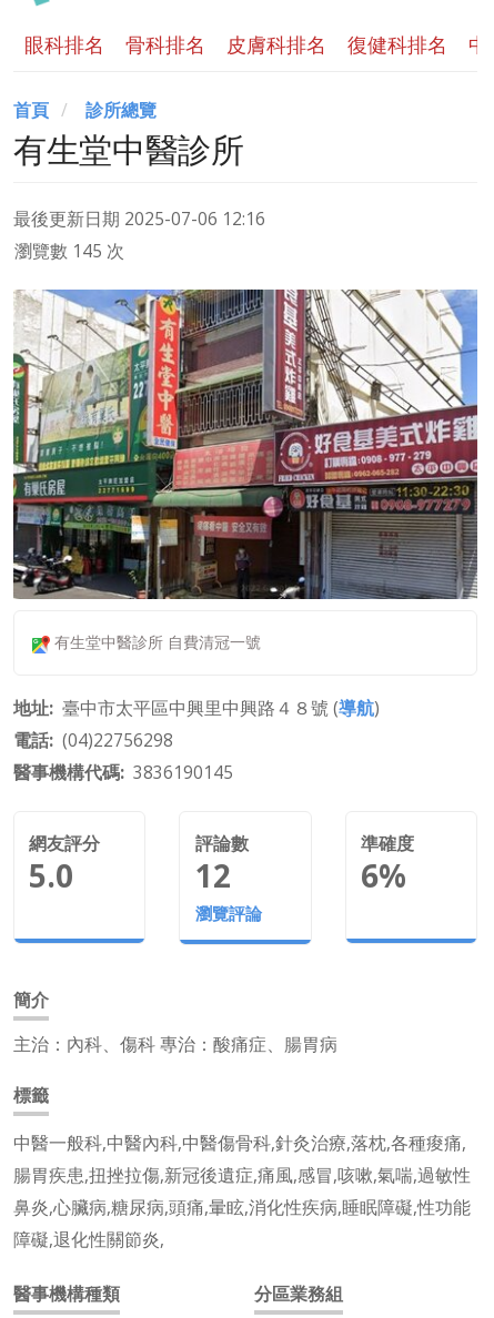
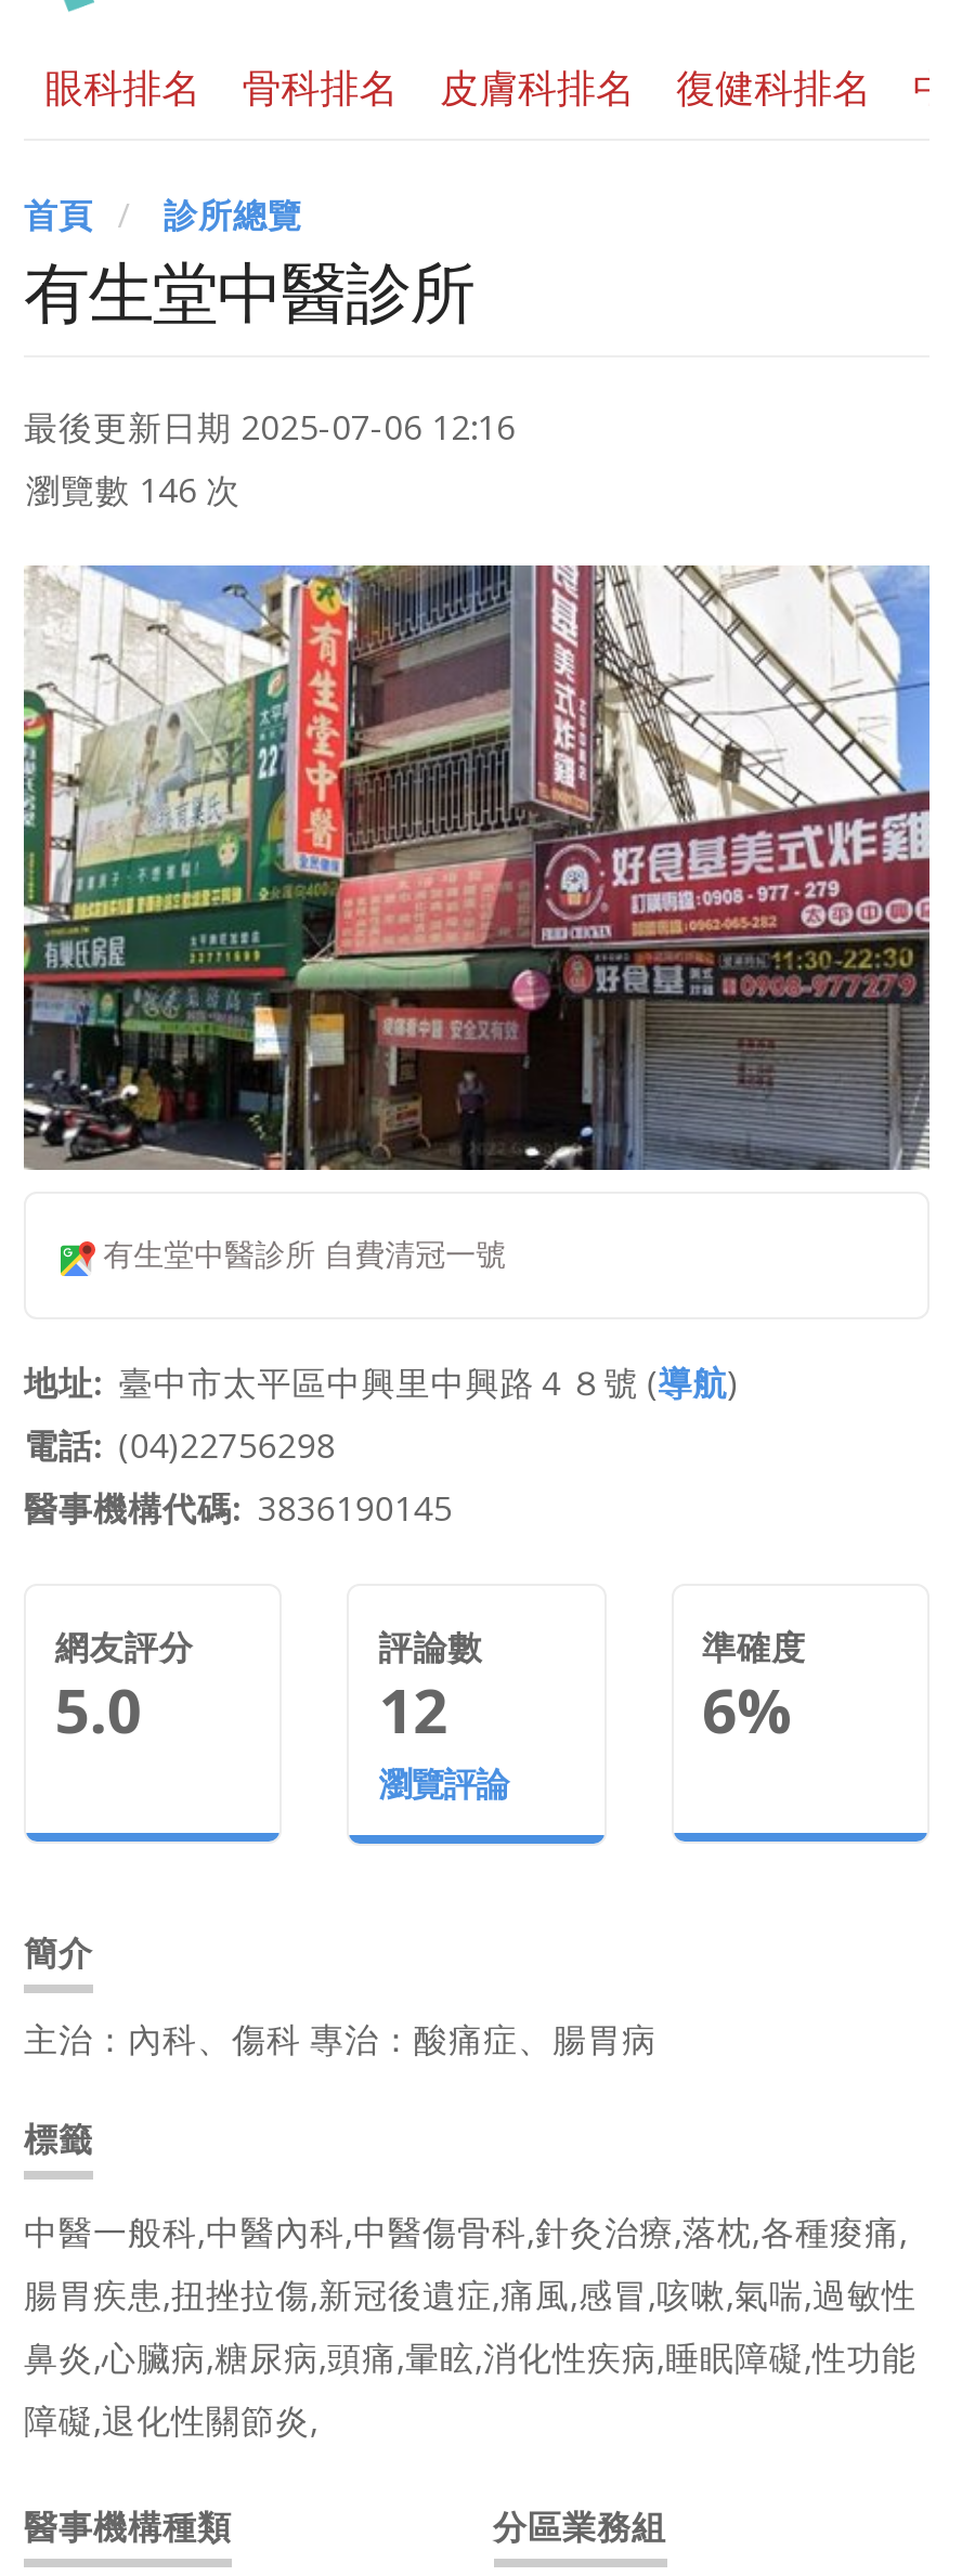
[14,238,124,263] 瀏覽數 145 次 -> [26,465,240,513] 瀏覽數 146 次

